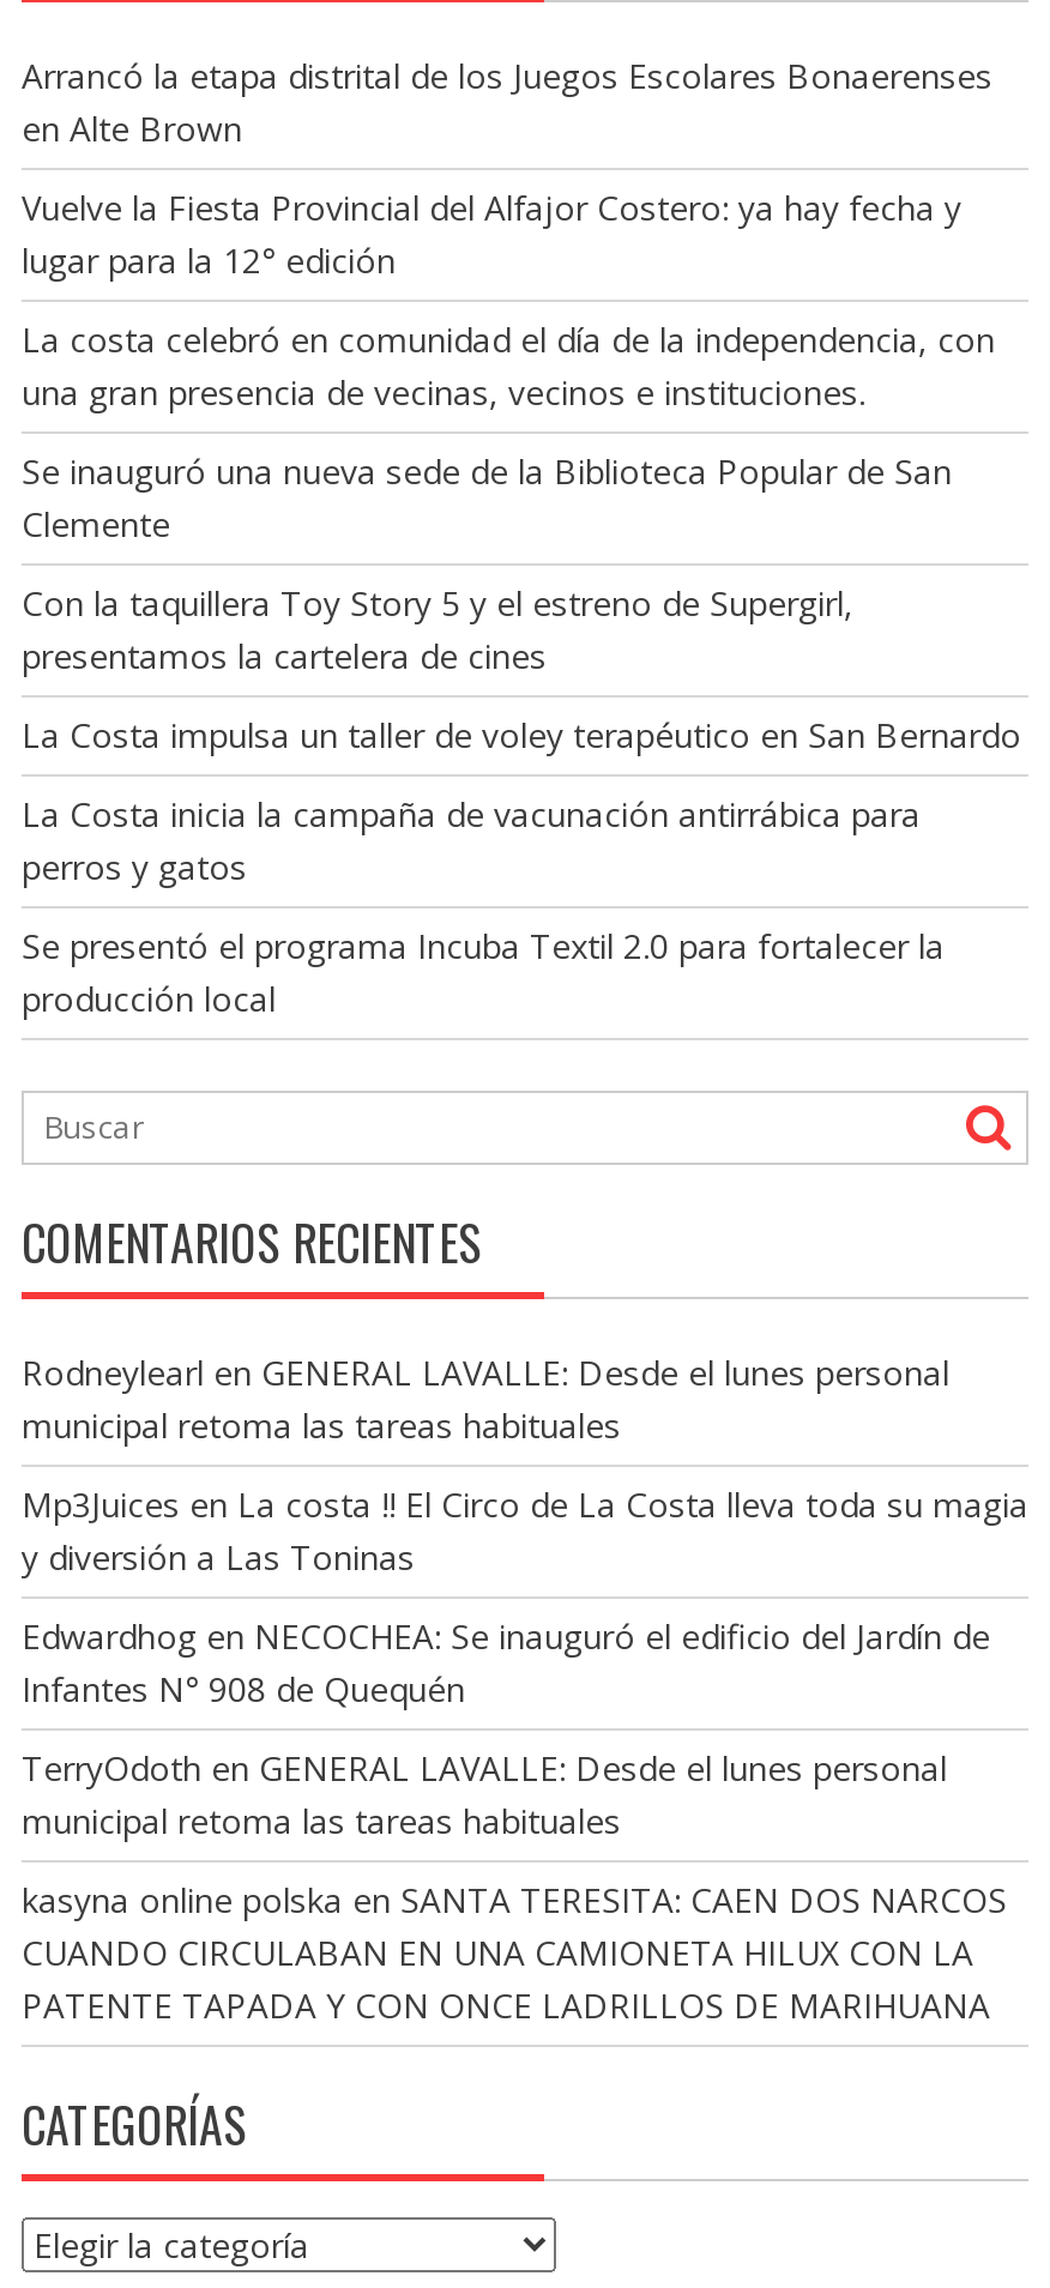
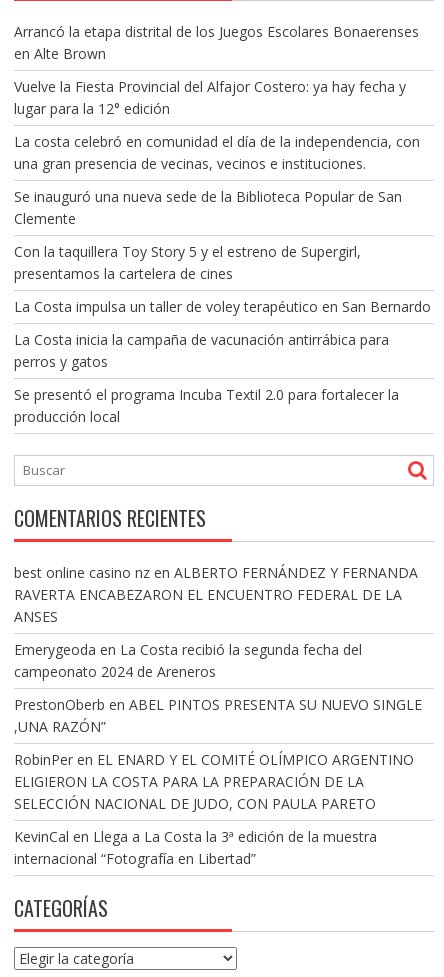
[22,1349,949,1447] Rodneylearl en GENERAL LAVALLE: Desde el lunes personal | municipal retoma las tareas habituales -> [14,563,418,626] best online casino nz en ALBERTO FERNÁNDEZ Y FERNANDA | RAVERTA ENCABEZARON EL ENCUENTRO FEDERAL DE LA | ANSES
[22,1480,1028,1579] Mp3Juices en La costa !! El Circo de La Costa lleva toda su magia | y diversión a Las Toninas -> [14,640,362,681] Emerygeoda en La Costa recibió la segunda fecha del | campeonato 2024 de Areneros
[22,1612,990,1711] Edwardhog en NECOCHEA: Se inauguró el edificio del Jardín de | Infantes N° 908 de Quequén -> [14,695,422,736] PrestonOberb en ABEL PINTOS PRESENTA SU NUEVO SINGLE | ,UNA RAZÓN”
[22,1744,947,1842] TerryOdoth en GENERAL LAVALLE: Desde el lunes personal | municipal retoma las tareas habituales -> [14,750,414,813] RobinPer en EL ENARD Y EL COMITÉ OLÍMPICO ARGENTINO | ELIGIERON LA COSTA PARA LA PREPARACIÓN DE LA | SELECCIÓN NACIONAL DE JUDO, CON PAULA PARETO
[22,1876,1007,2027] kasyna online polska en SANTA TERESITA: CAEN DOS NARCOS | CUANDO CIRCULABAN EN UNA CAMIONETA HILUX CON LA | PATENTE TAPADA Y CON ONCE LADRILLOS DE MARIHUANA -> [14,827,377,868] KevinCal en Llega a La Costa la 3ª edición de la muestra | internacional “Fotografía en Libertad”

